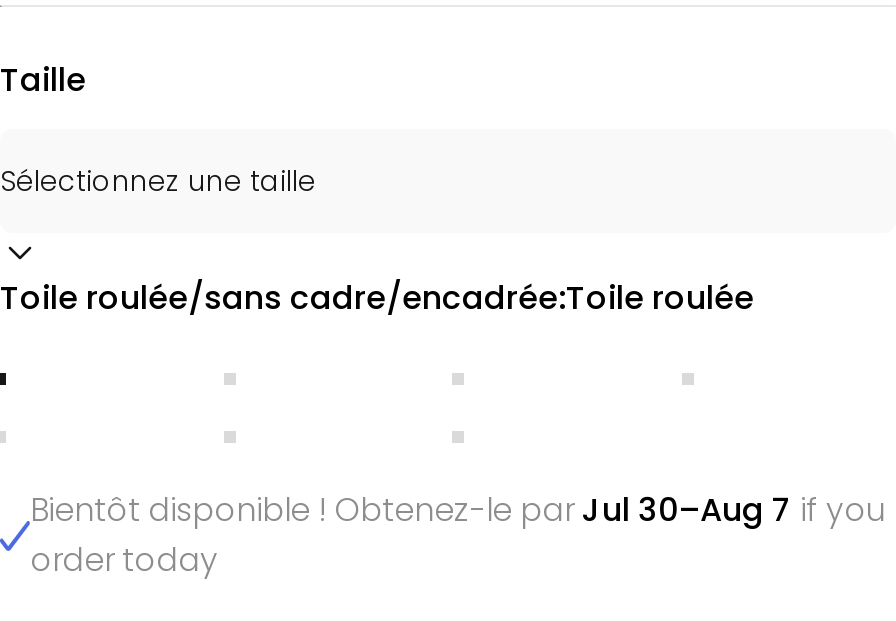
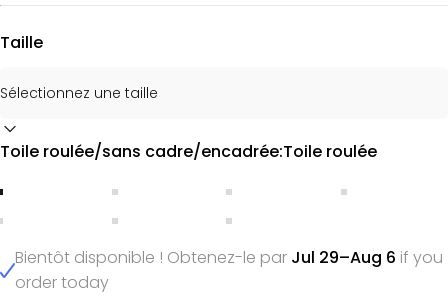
[30,487,886,533] Bientôt disponible ! Obtenez-le par Jul 30–Aug 7 if you -> [15,246,443,269] Bientôt disponible ! Obtenez-le par Jul 29–Aug 6 if you

